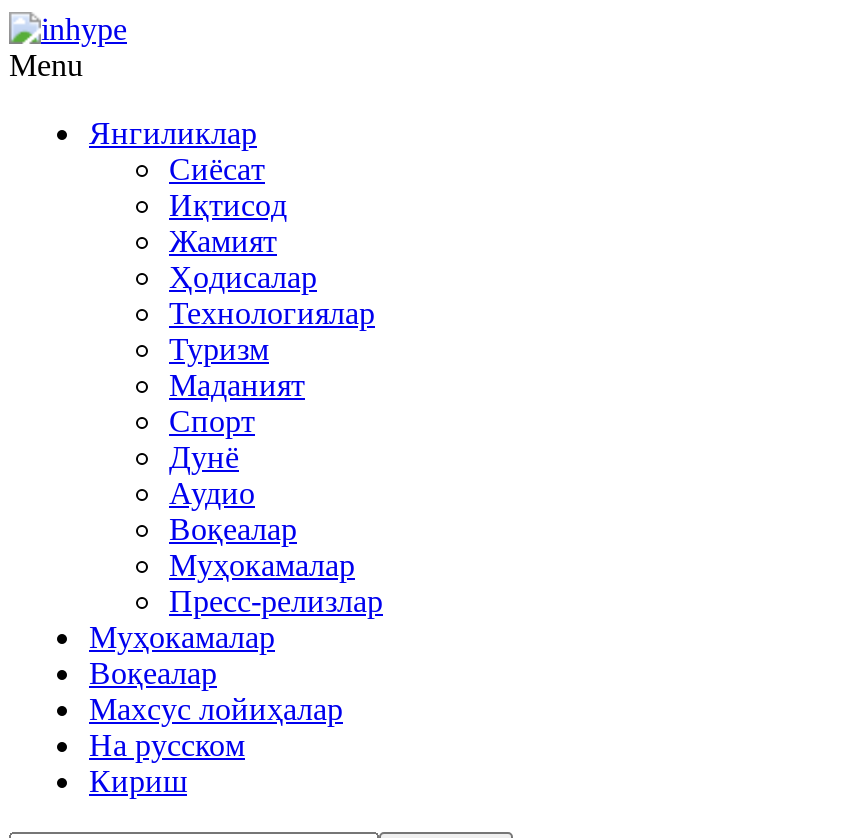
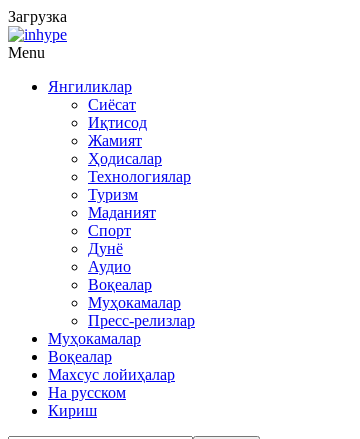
none -> [8,8,67,25] Загрузка

